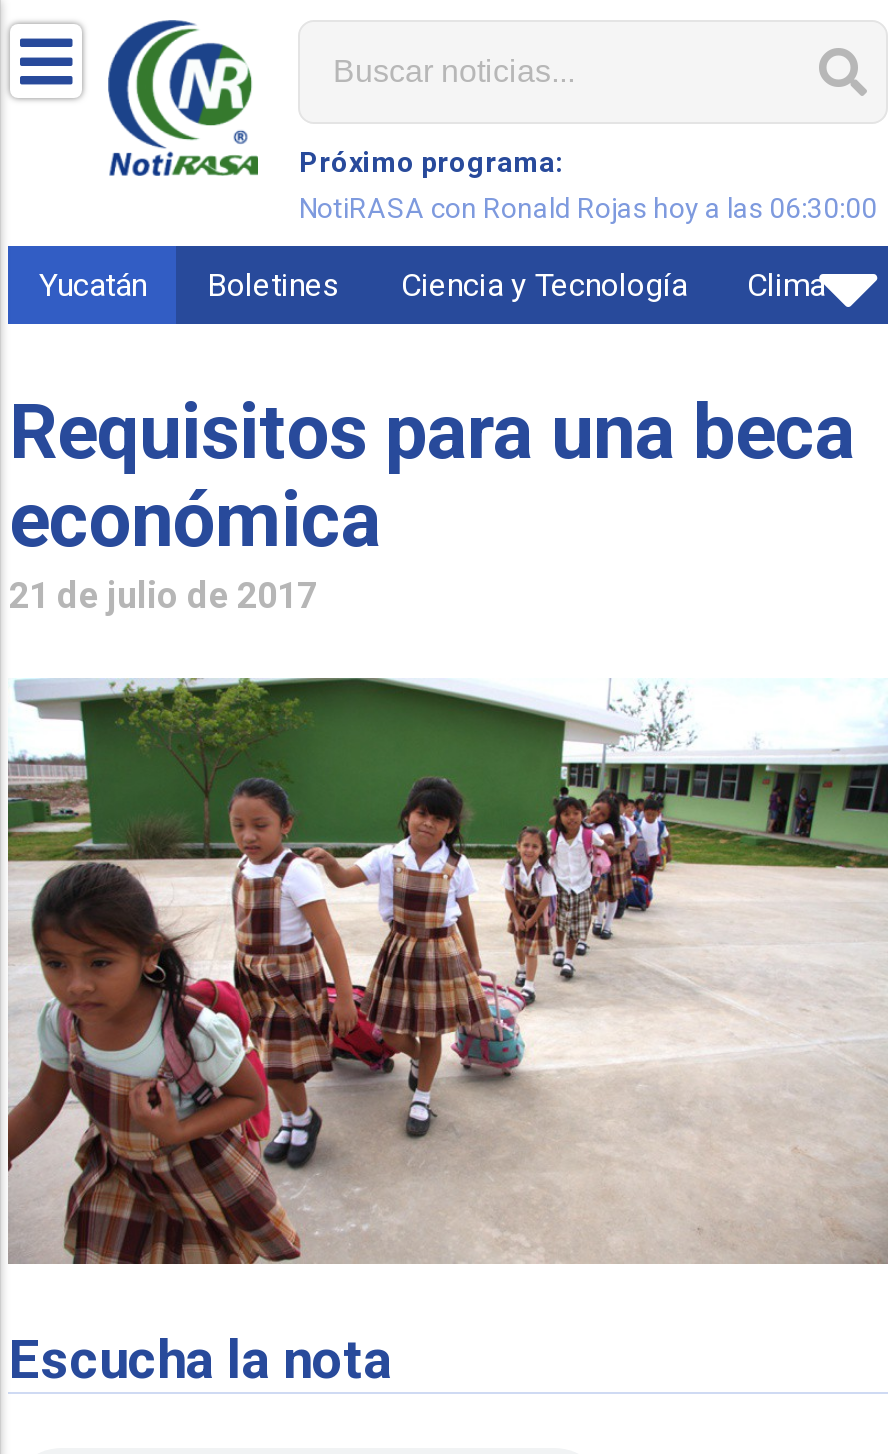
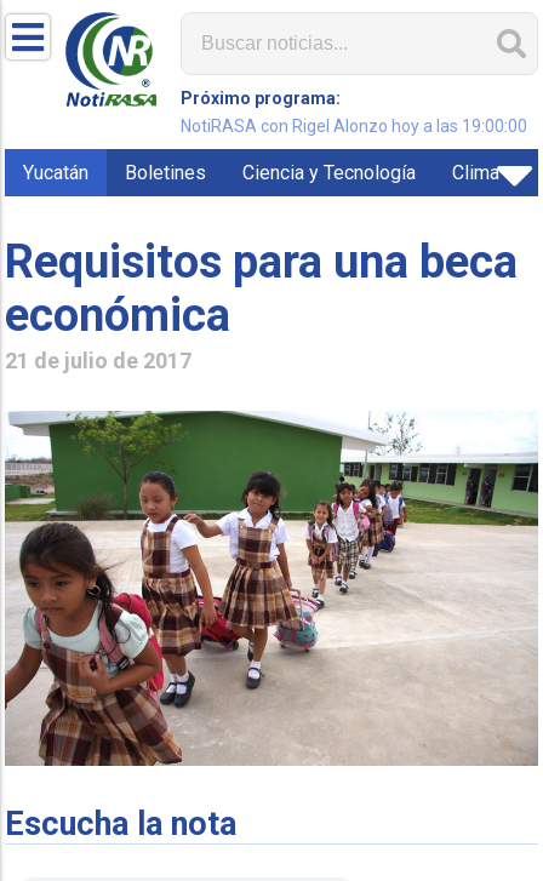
[299,192,877,224] NotiRASA con Ronald Rojas hoy a las 06:30:00 -> [181,116,528,136] NotiRASA con Rigel Alonzo hoy a las 19:00:00

